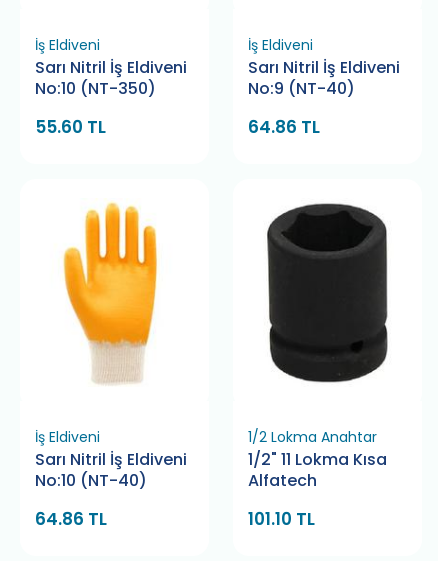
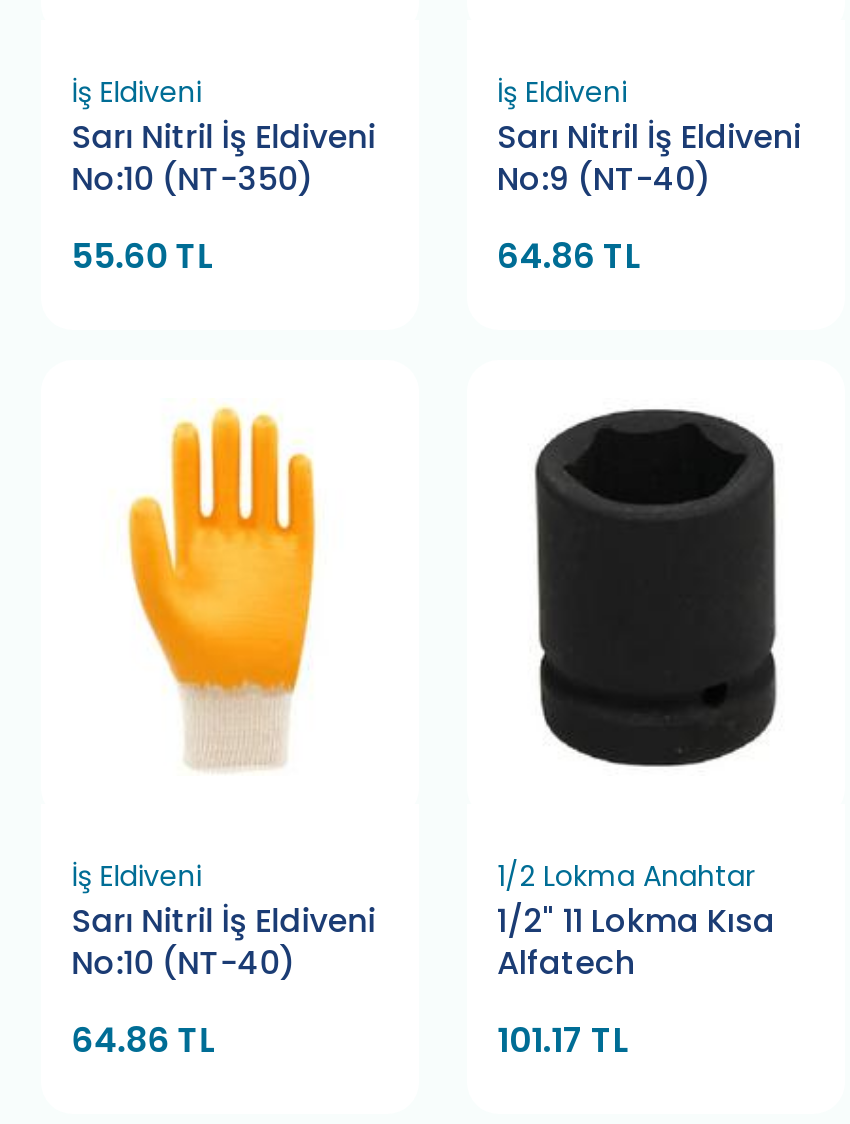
[248,507,315,531] 101.10 TL -> [497,1016,629,1064] 101.17 TL

